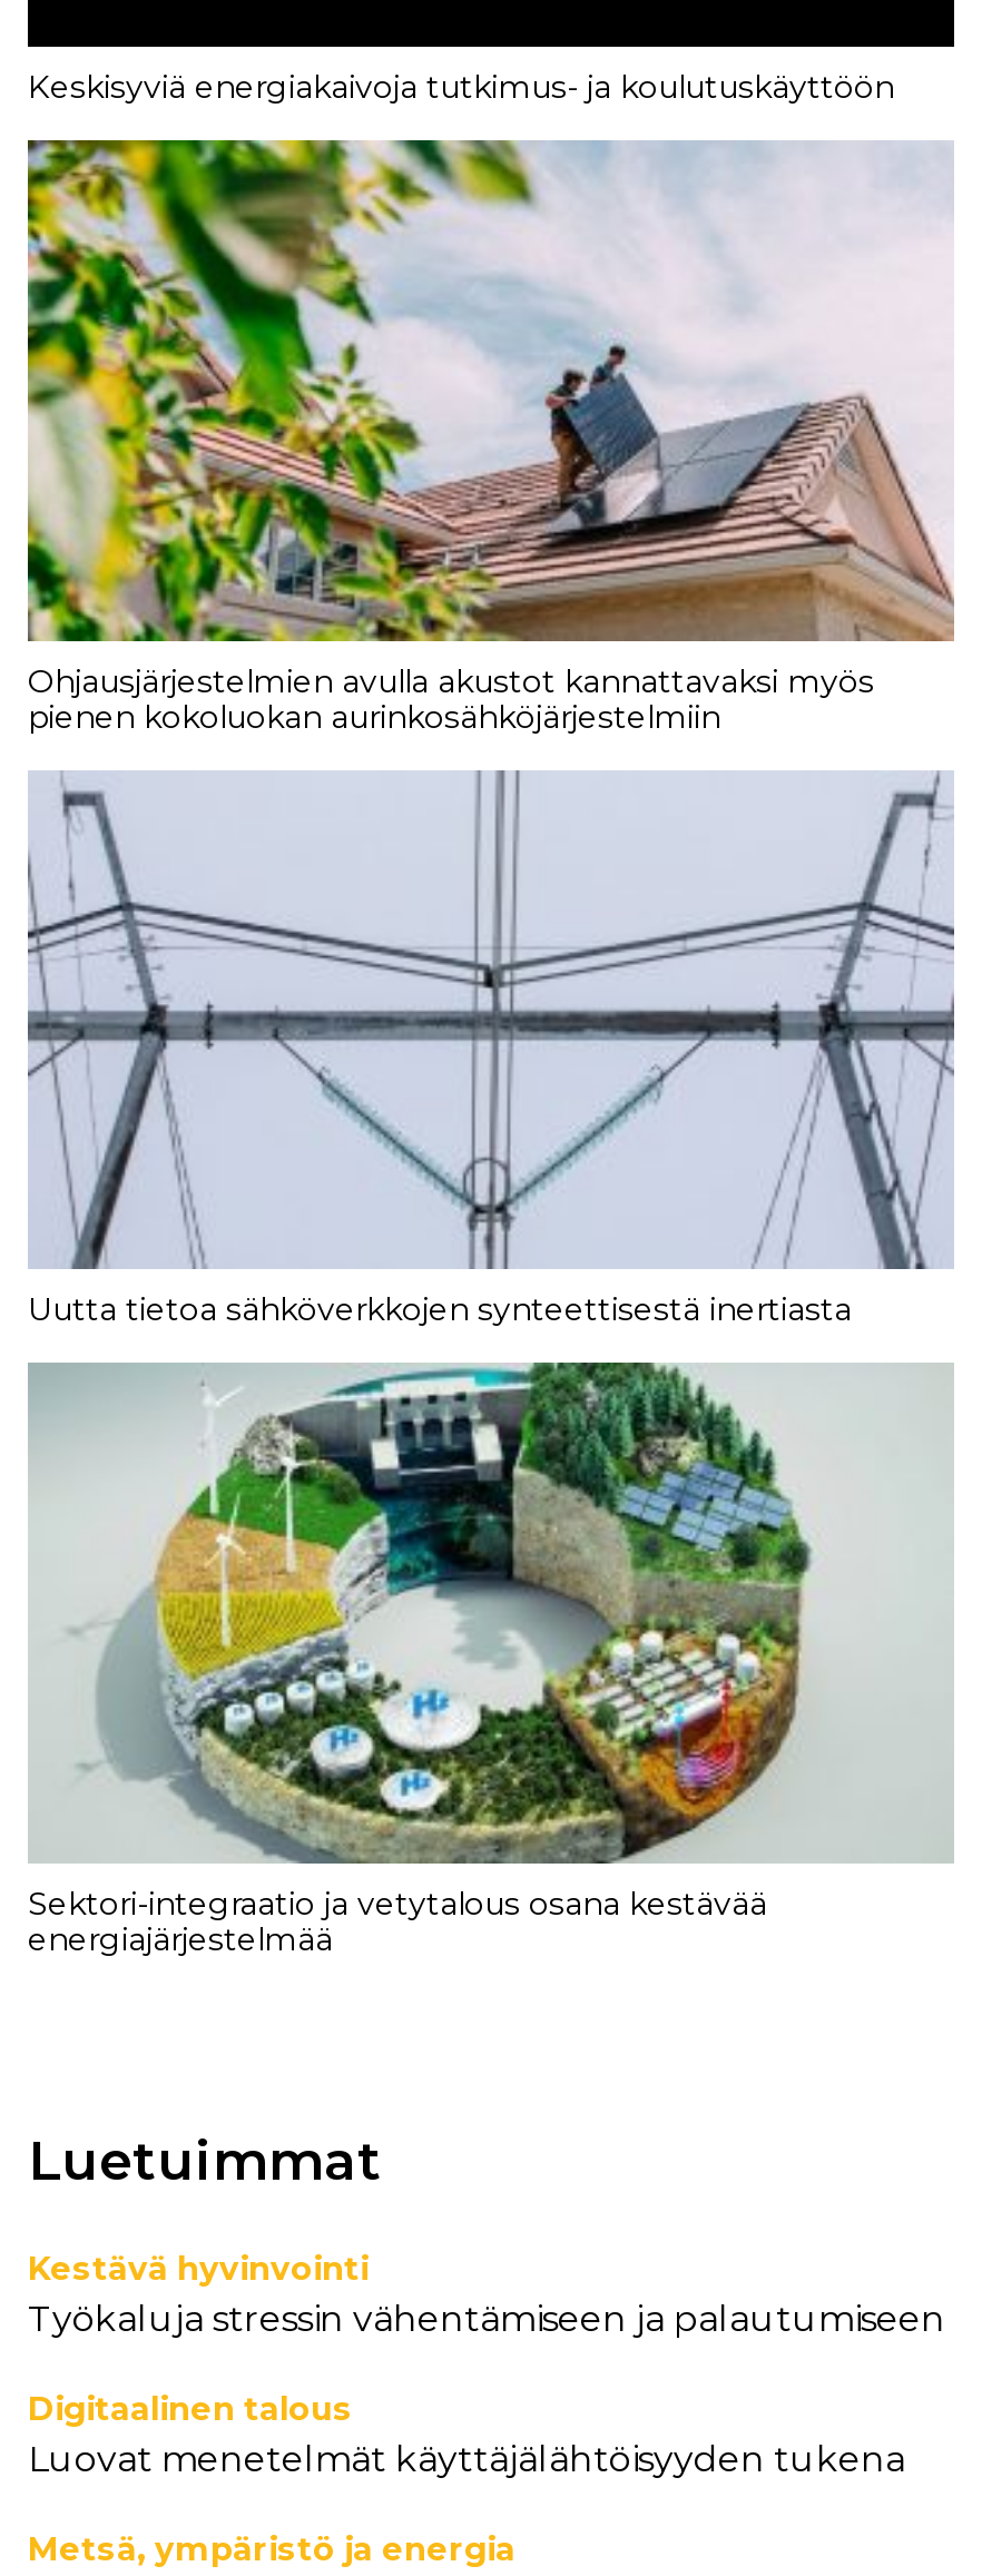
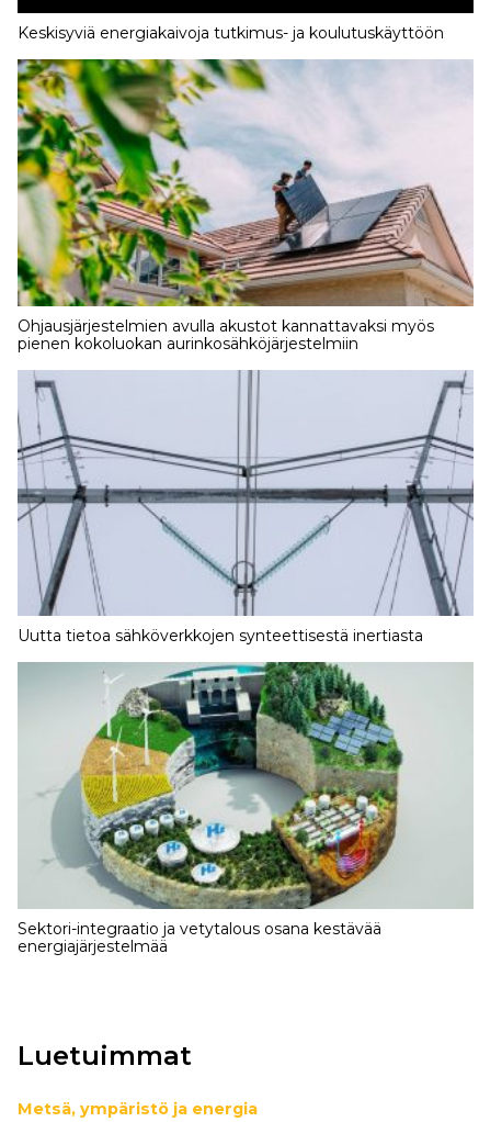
[28,2248,945,2480] Kestävä hyvinvointi | Työkaluja stressin vähentämiseen ja palautumiseen | Digitaalinen talous | Luovat menetelmät käyttäjälähtöisyyden tukena -> none

